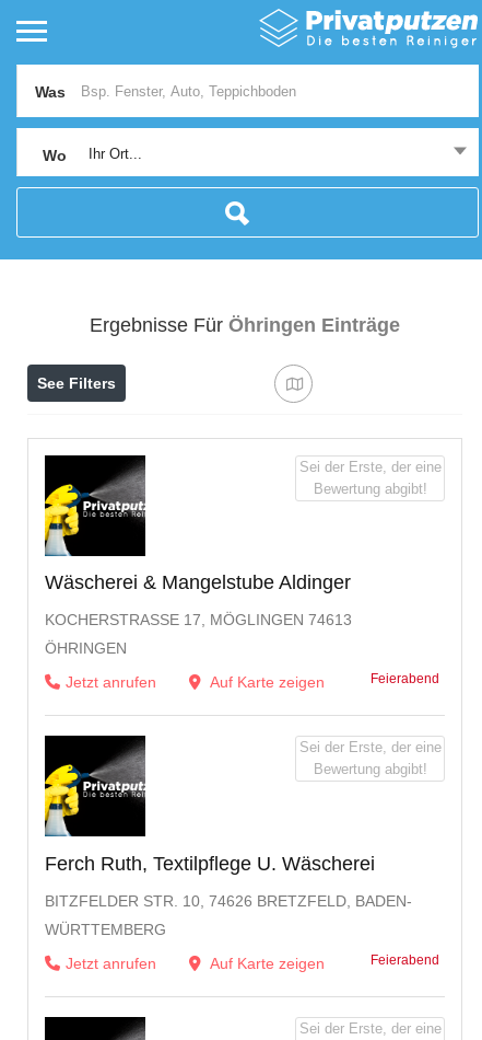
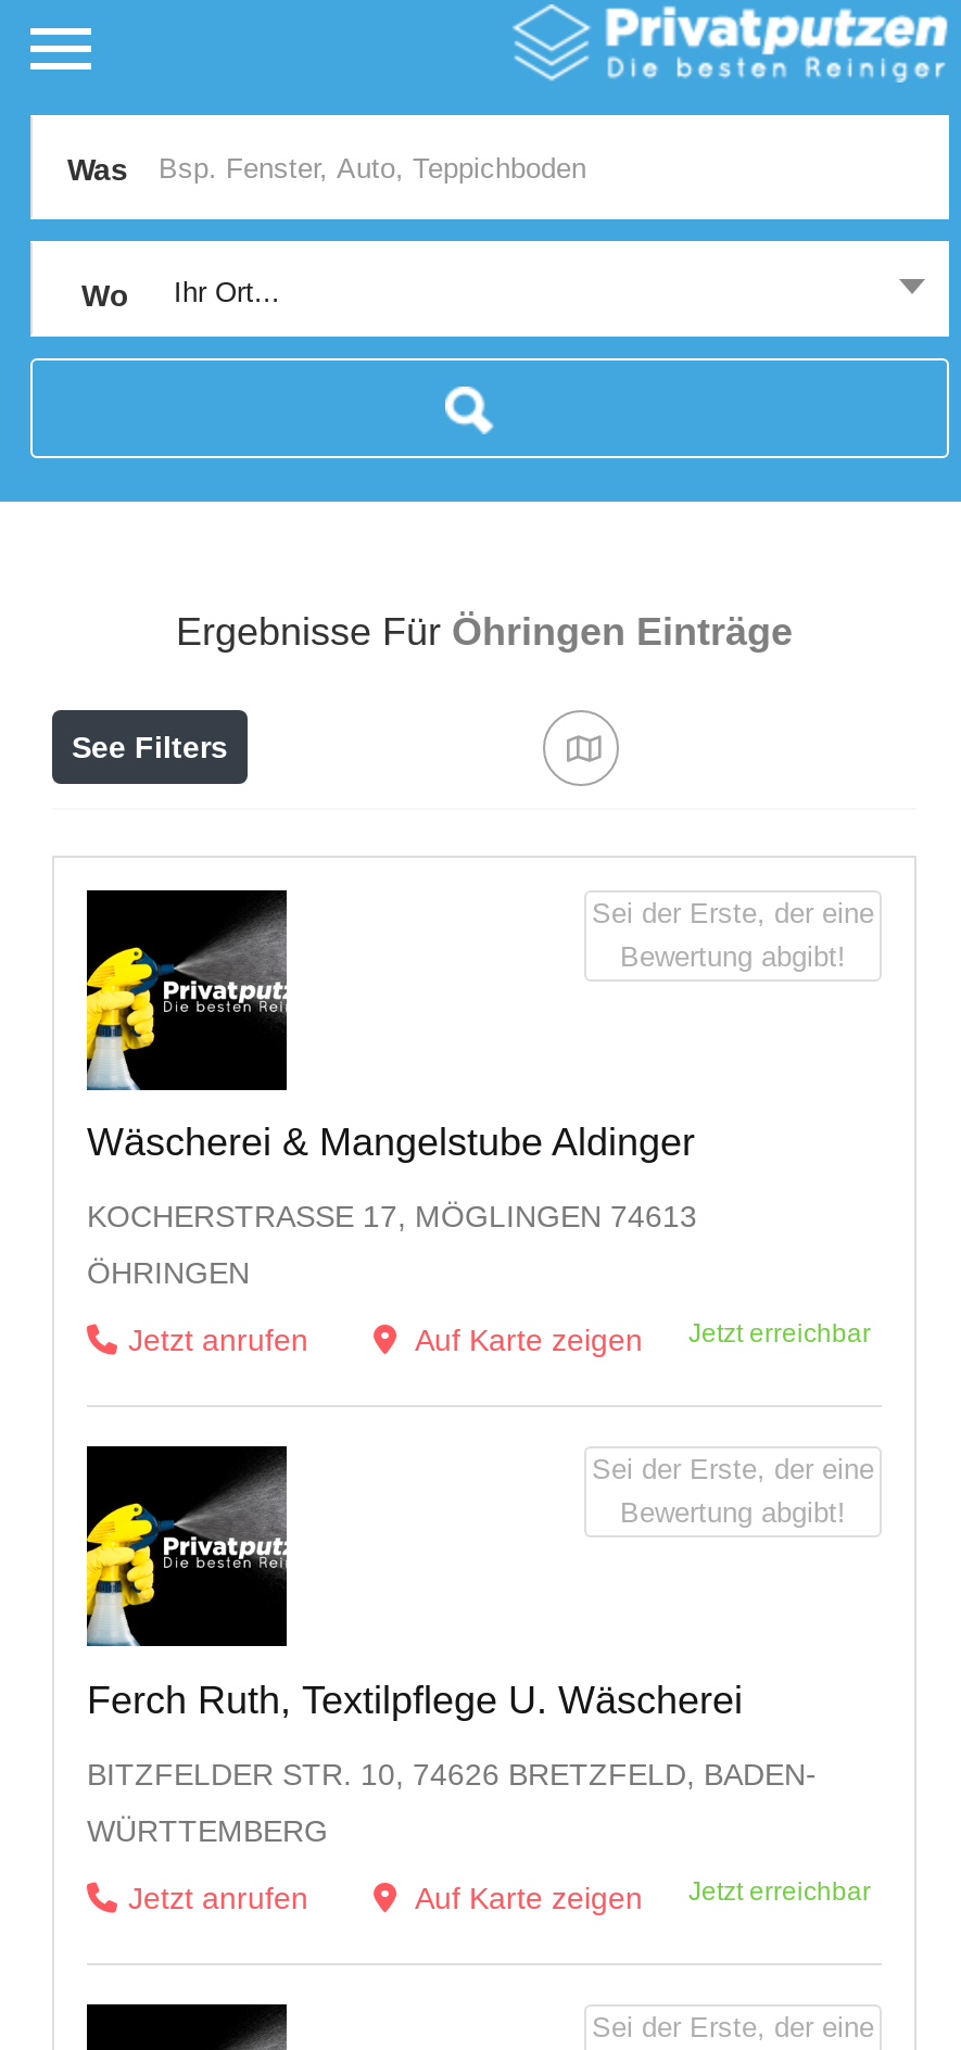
[371,671,439,687] Feierabend -> [688,1319,871,1349] Jetzt erreichbar
[371,952,439,967] Feierabend -> [688,1875,871,1906] Jetzt erreichbar

